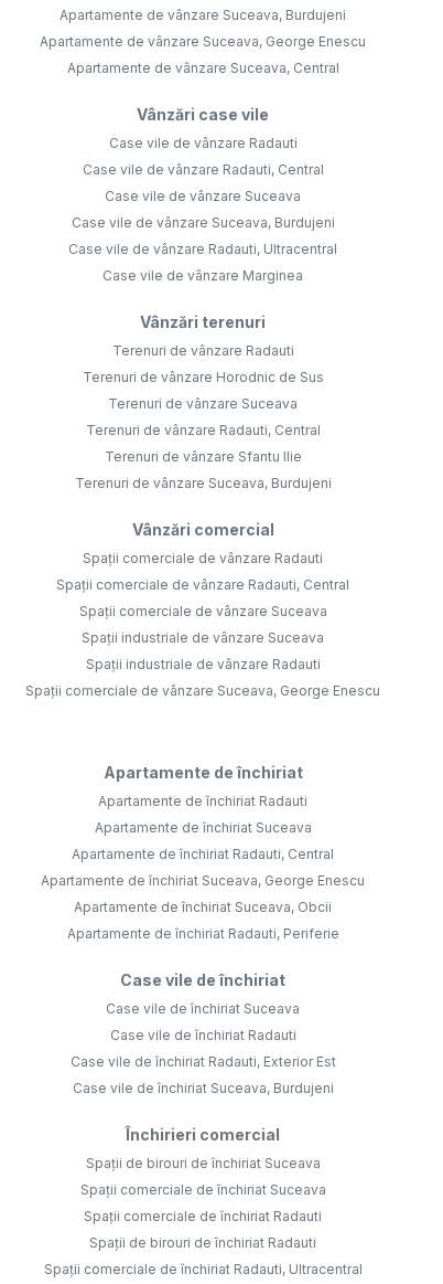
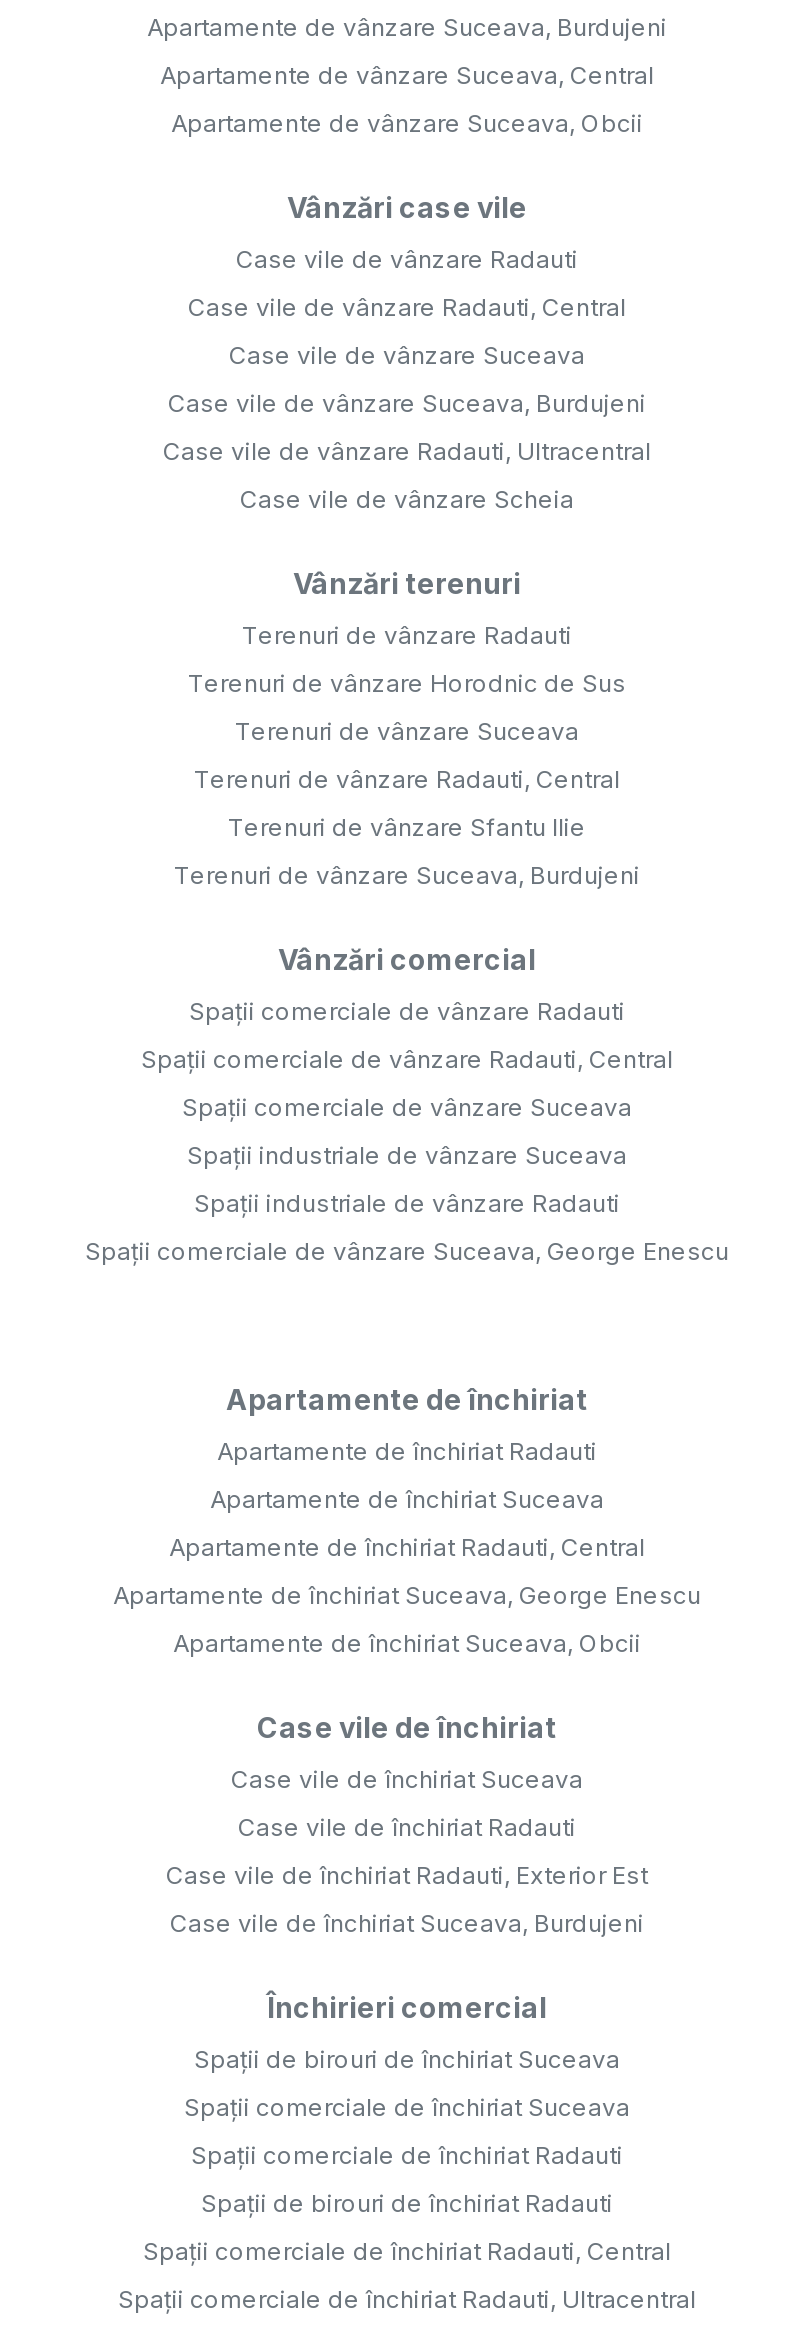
[40,33,366,50] Apartamente de vânzare Suceava, George Enescu -> none
moved [67,60,339,77] -> [160,61,654,91]: Apartamente de vânzare Suceava, Central
none -> [171,109,643,139] Apartamente de vânzare Suceava, Obcii
[102,268,303,284] Case vile de vânzare Marginea -> [240,485,574,515] Case vile de vânzare Scheia
[67,926,339,942] Apartamente de închiriat Radauti, Periferie -> none
moved [70,971,336,1251] -> [166,1711,648,2219]: Case vile de închiriat | Case vile de închiriat Suceava | Case vile de închiriat Radauti | ... | Spații comerciale de închiriat Radauti | Spații de birouri de închiriat Radauti
none -> [143,2237,671,2267] Spații comerciale de închiriat Radauti, Central

